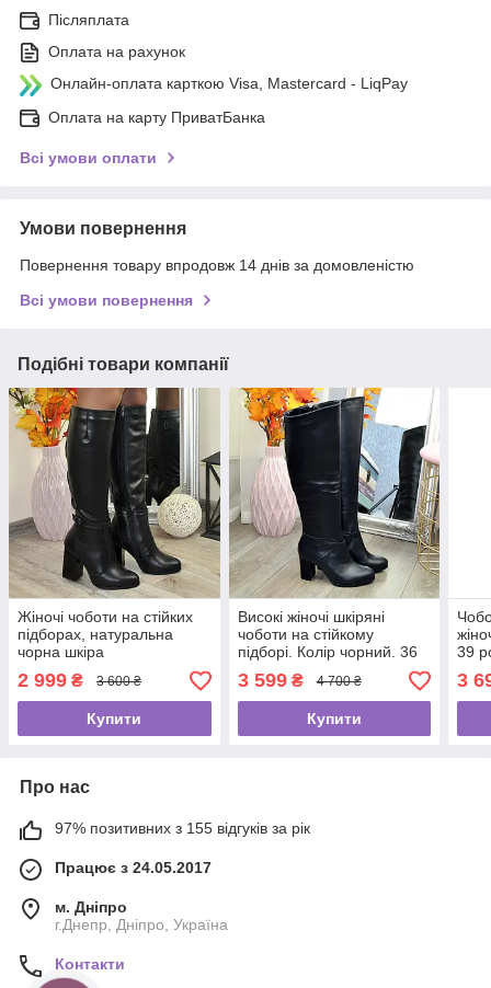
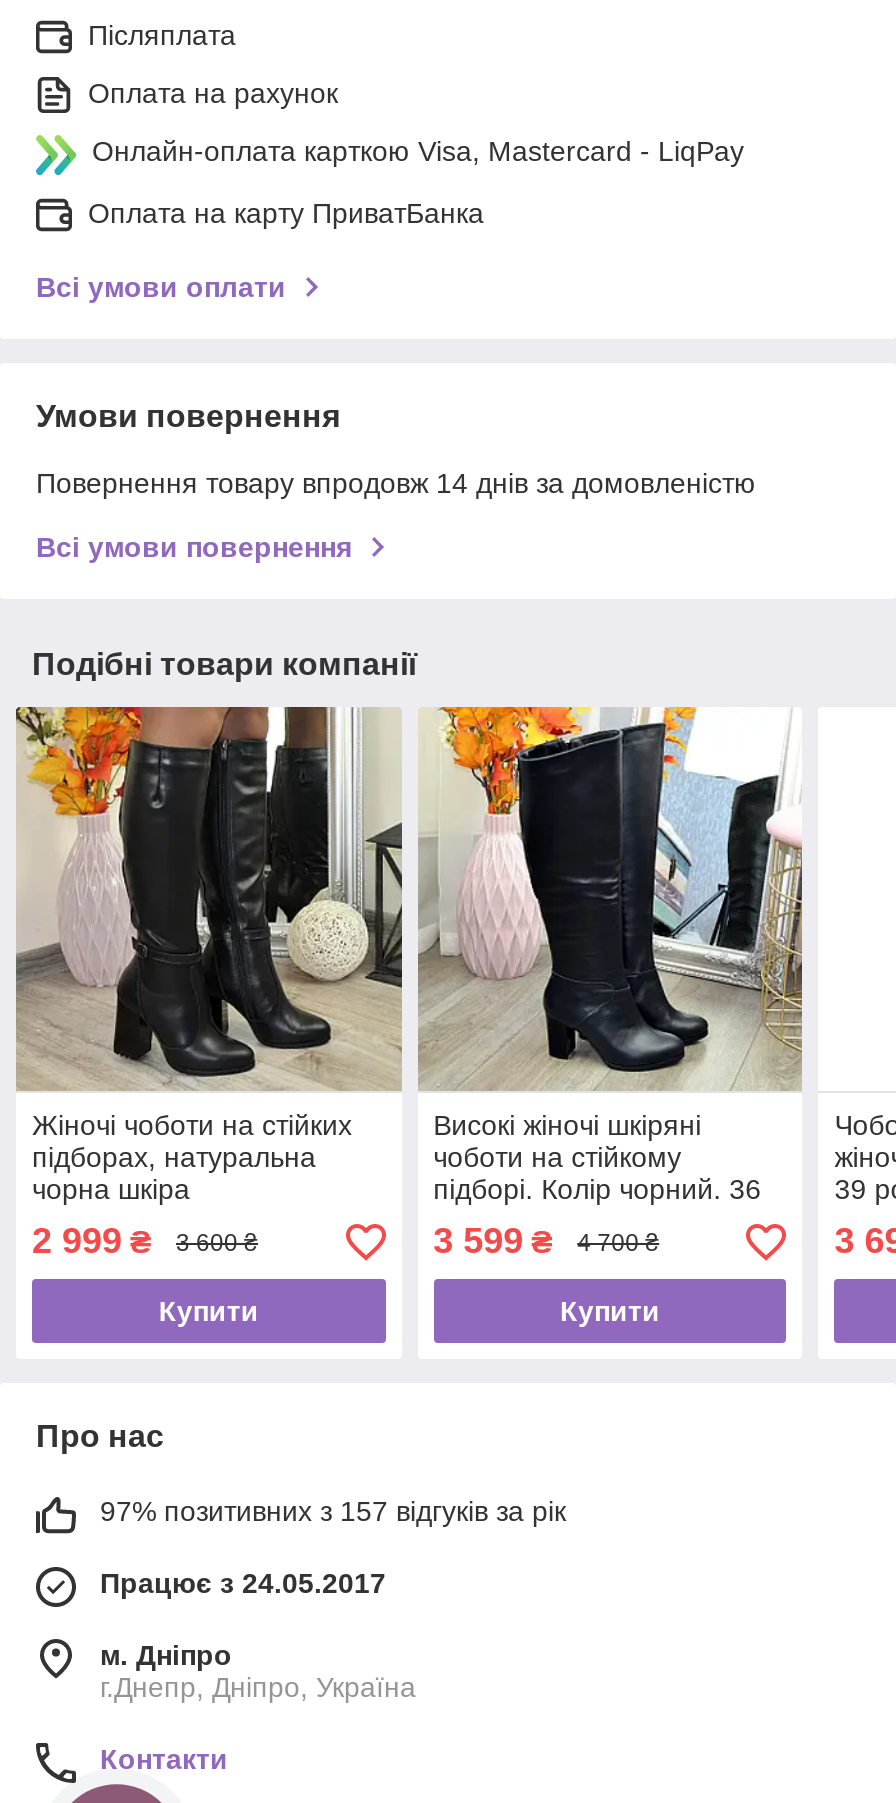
[55,820,310,837] 97% позитивних з 155 відгуків за рік -> [100,1496,566,1528] 97% позитивних з 157 відгуків за рік

